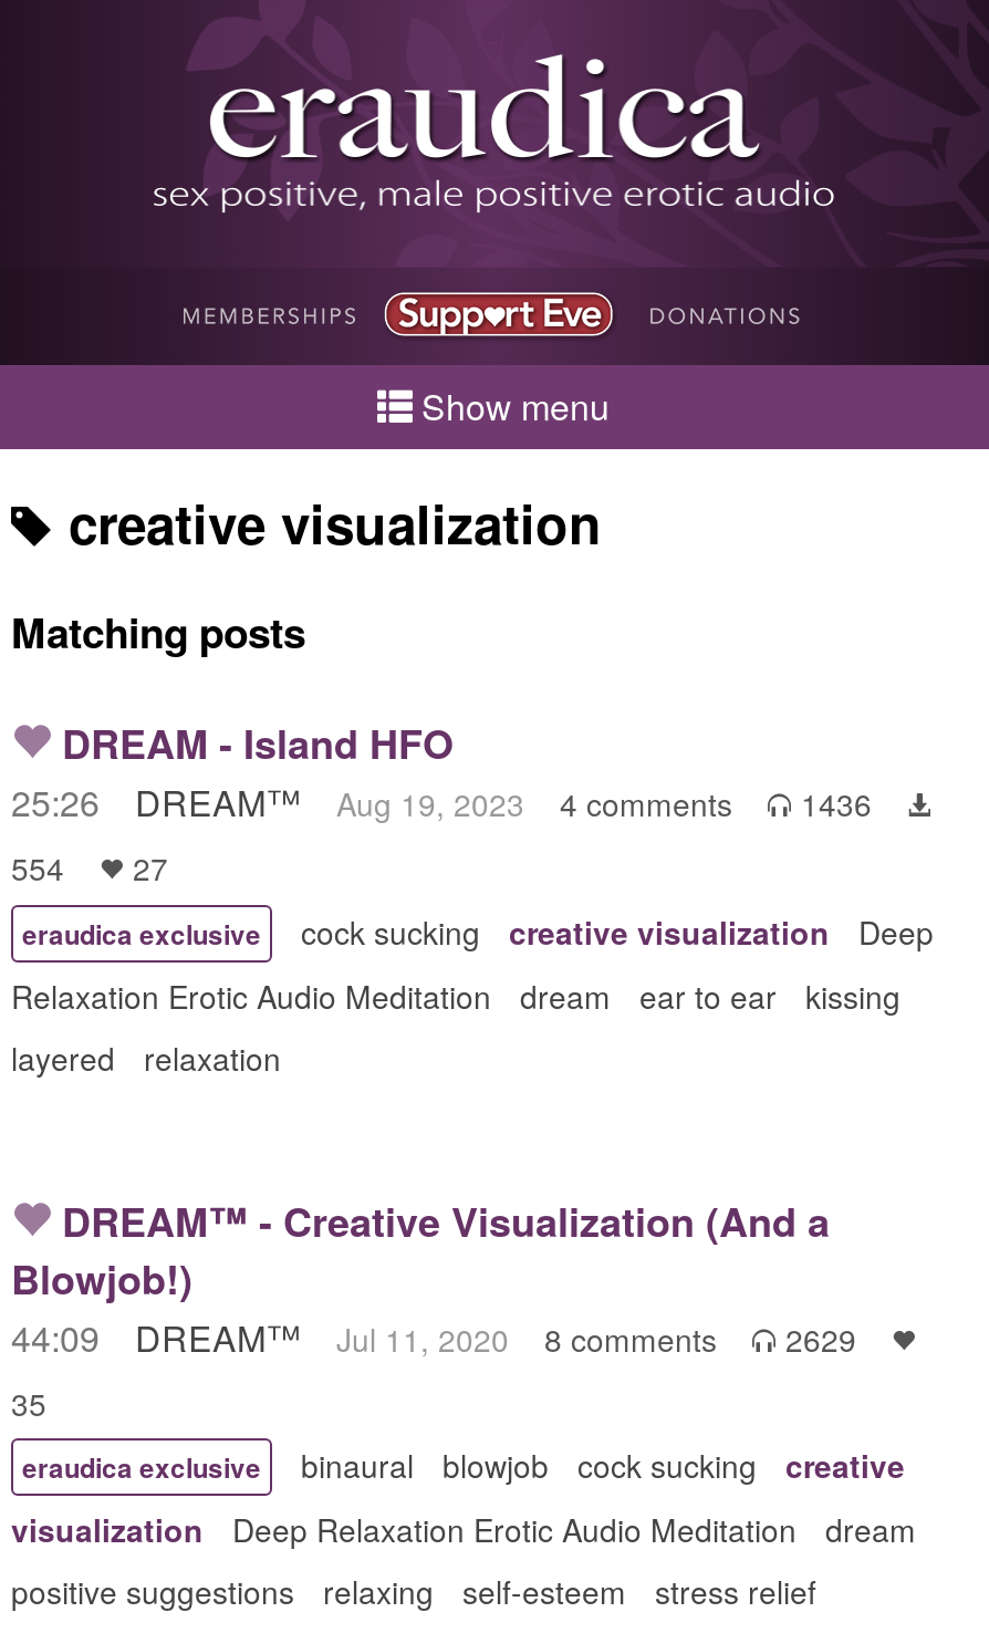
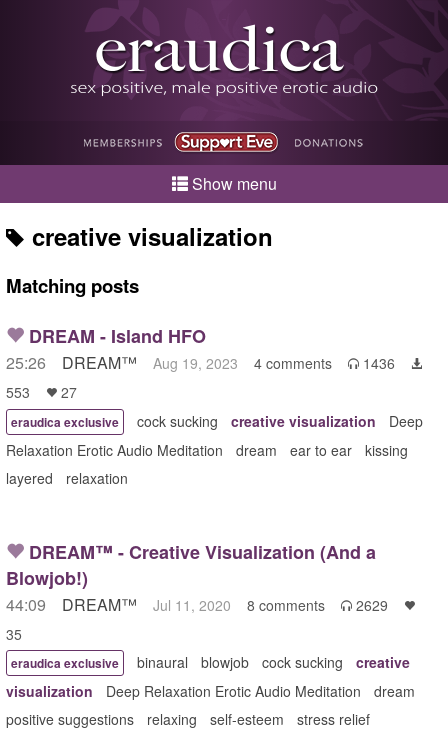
[11,845,64,889] 554 -> [6,382,30,402] 553

